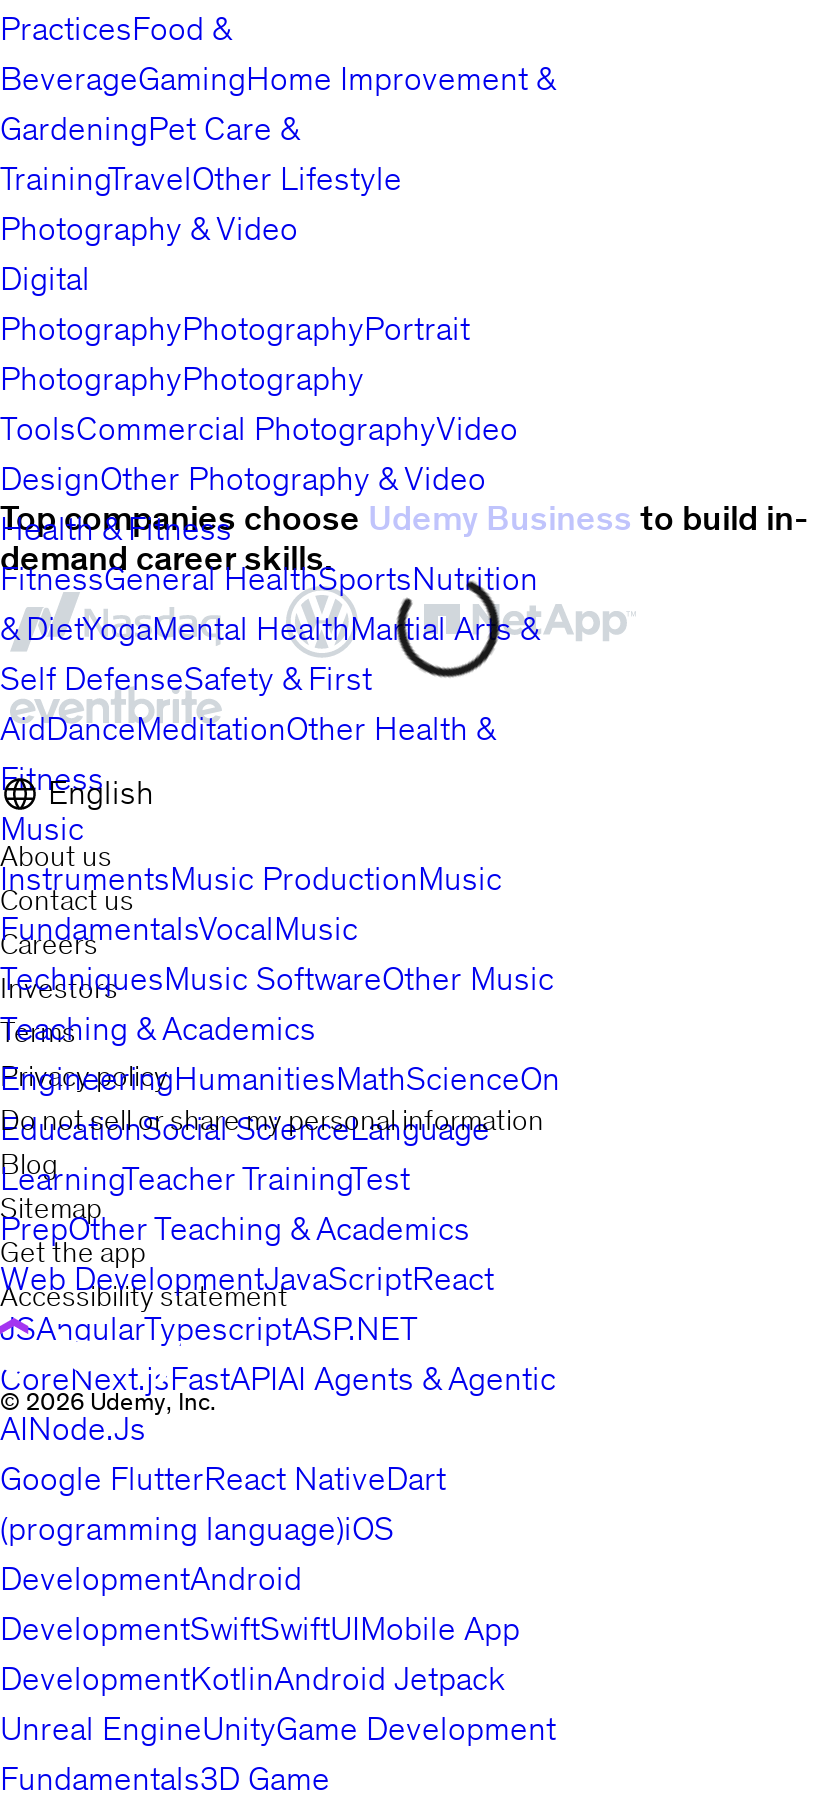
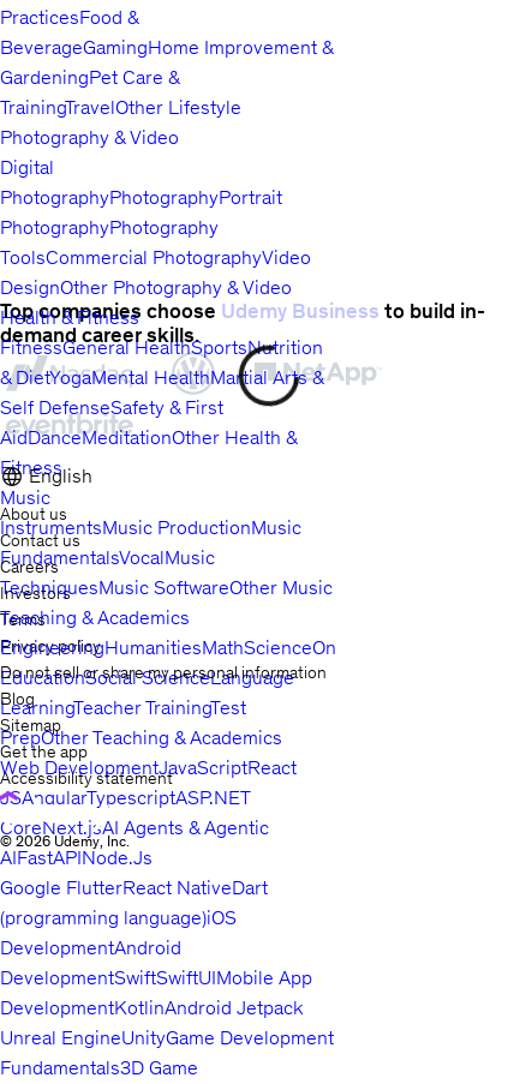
[0,1358,556,1448] CoreNext.jsFastAPIAI Agents & Agentic | AINode.Js -> [0,815,269,869] CoreNext.jsAI Agents & Agentic | AIFastAPINode.Js

